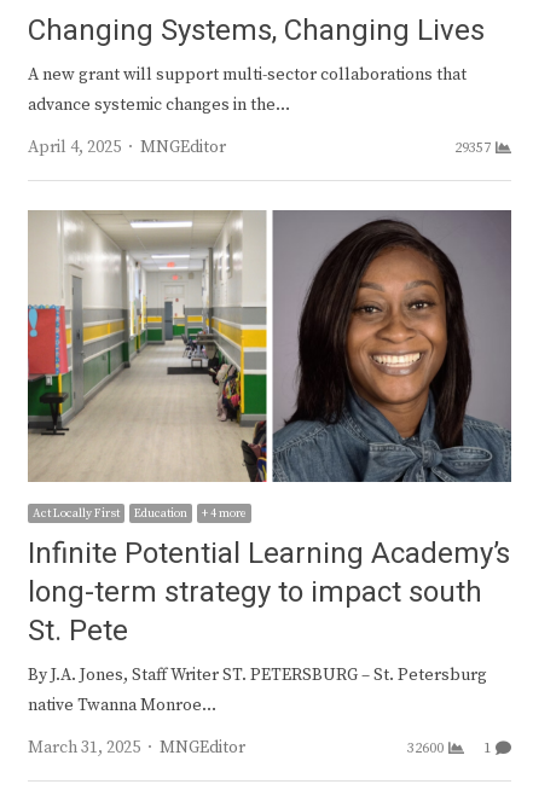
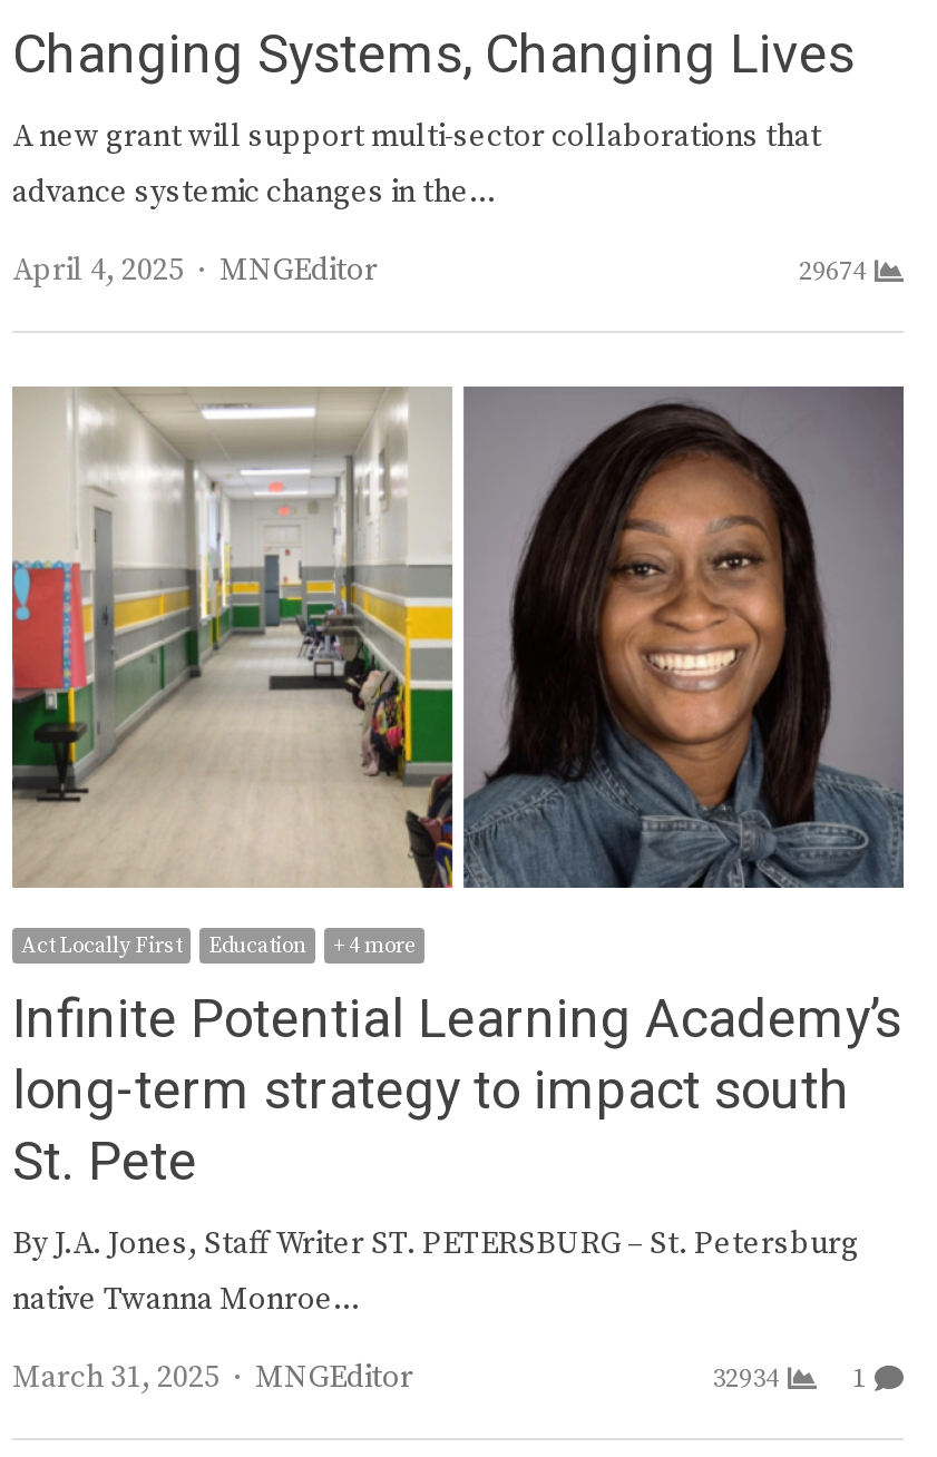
[454,139,491,157] 29357 -> [799,256,866,289] 29674
[407,740,444,758] 32600 -> [712,1363,779,1396] 32934

